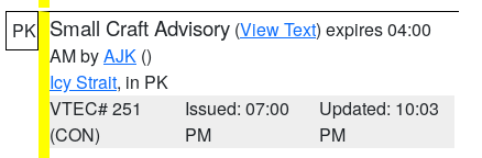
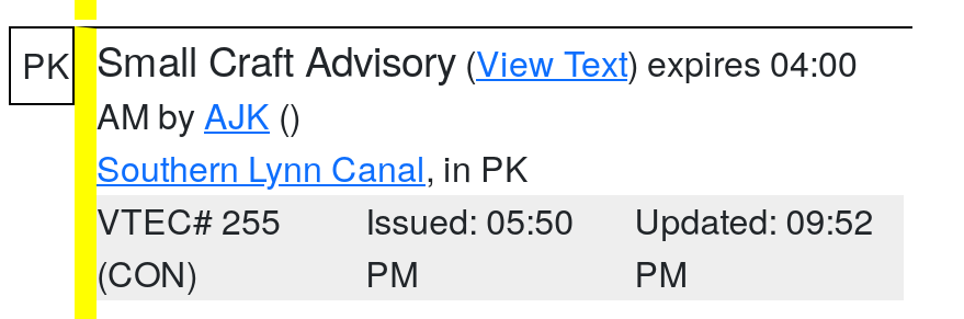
[50,69,168,121] Icy Strait, in PK | VTEC# 251 -> [97,143,529,246] Southern Lynn Canal, in PK | VTEC# 255
[184,95,289,121] Issued: 07:00 -> [365,195,574,246] Issued: 05:50
[319,95,439,121] Updated: 10:03 -> [634,195,873,246] Updated: 09:52

